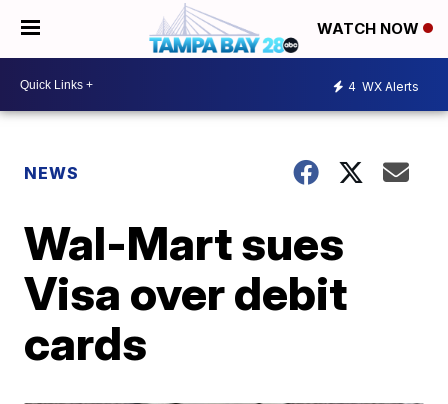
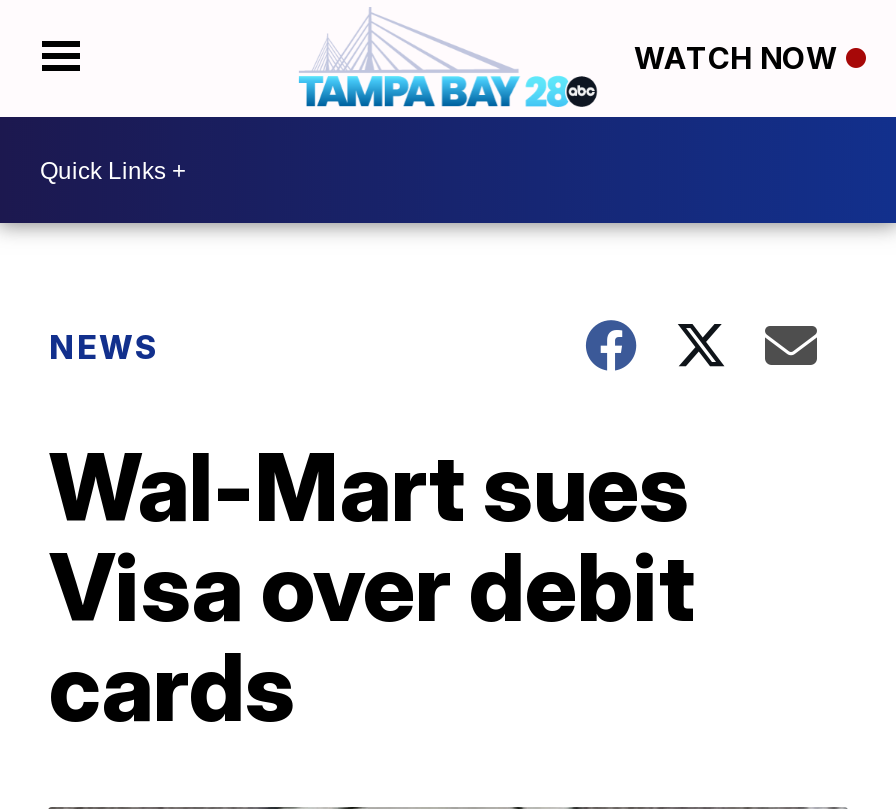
[348,78,419,93] 4 WX Alerts -> none

